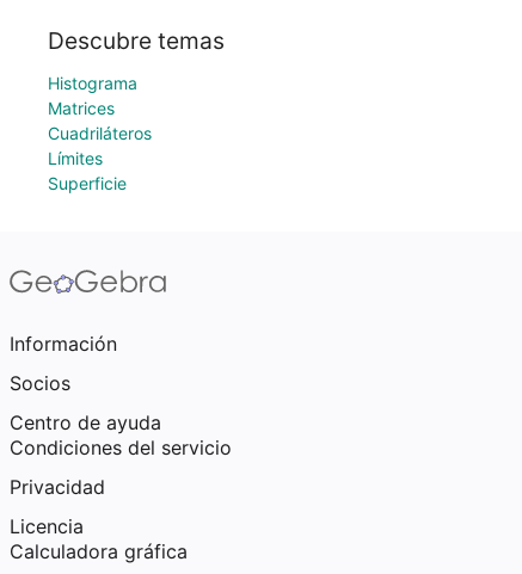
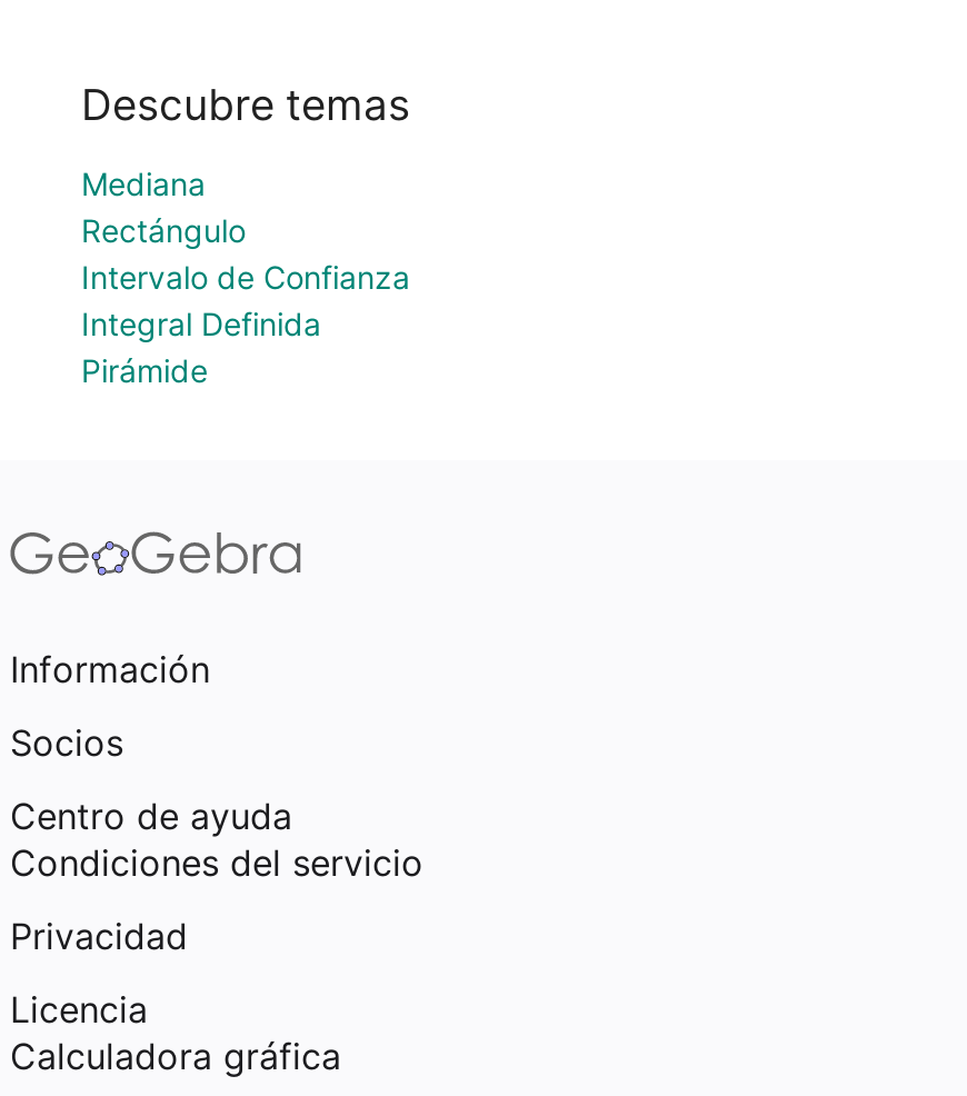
[48,73,152,193] Histograma | Matrices | Cuadriláteros | Límites | Superficie -> [81,165,410,389] Mediana | Rectángulo | Intervalo de Confianza | Integral Definida | Pirámide

